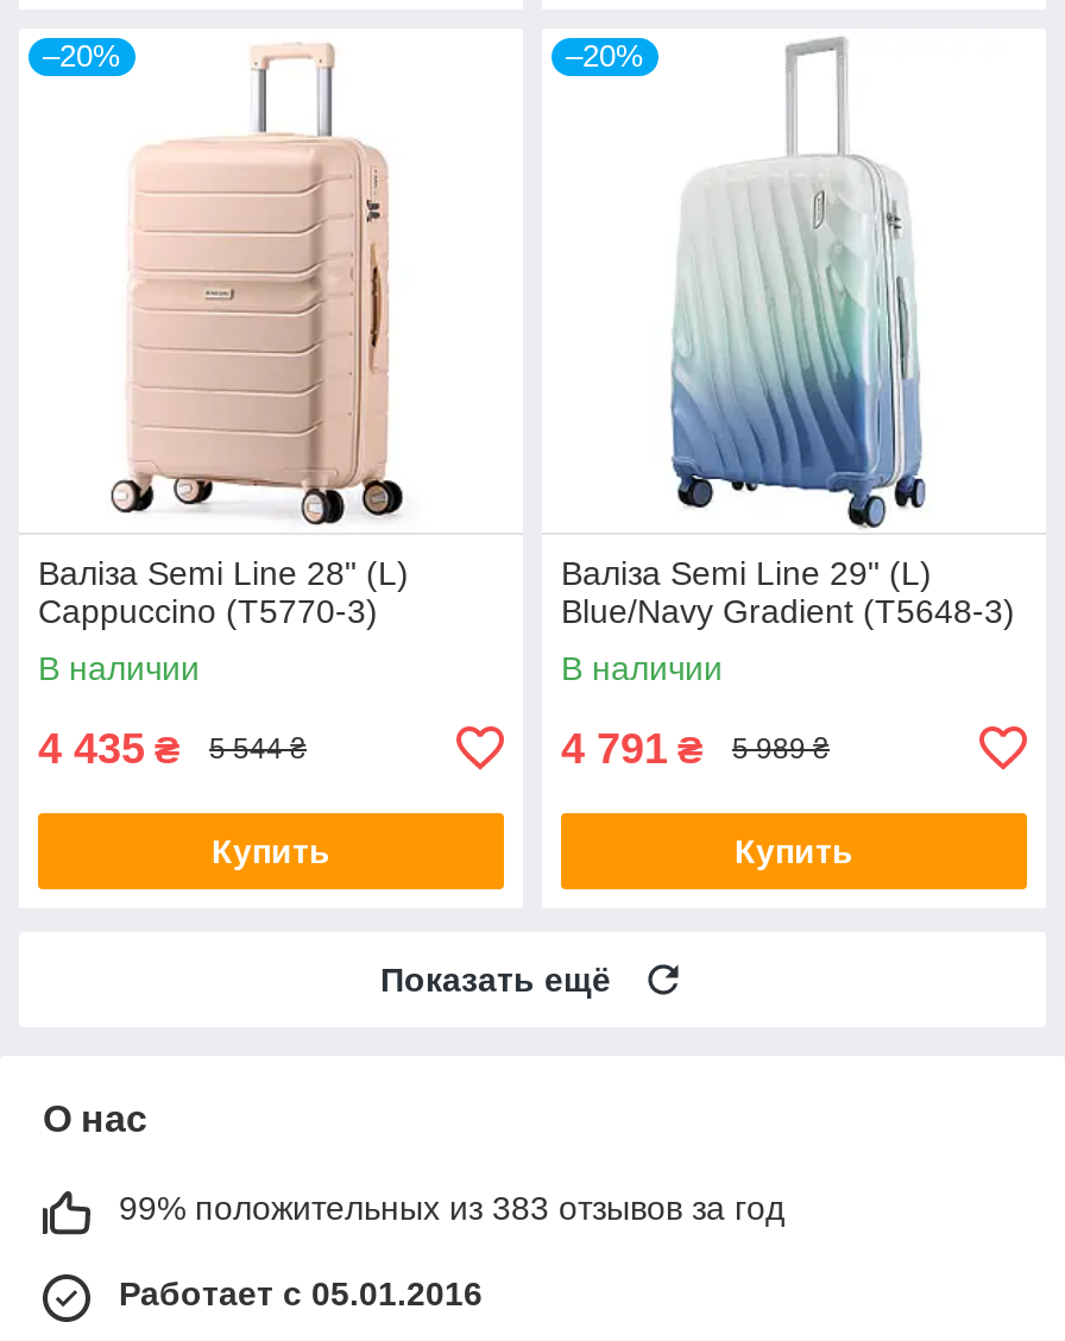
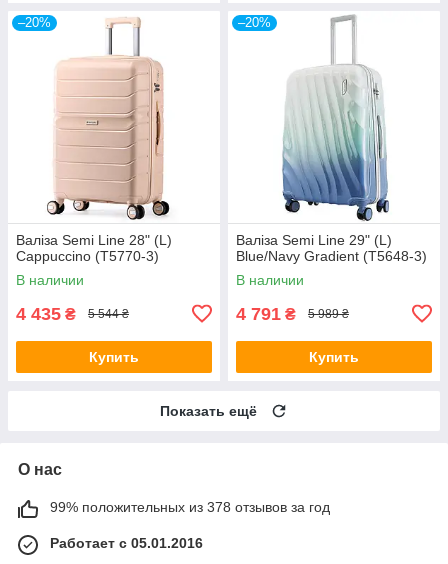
[119,1188,784,1226] 99% положительных из 383 отзывов за год -> [50,499,330,515] 99% положительных из 378 отзывов за год

